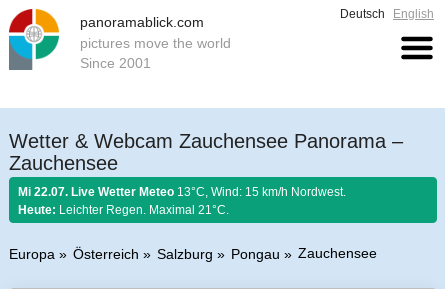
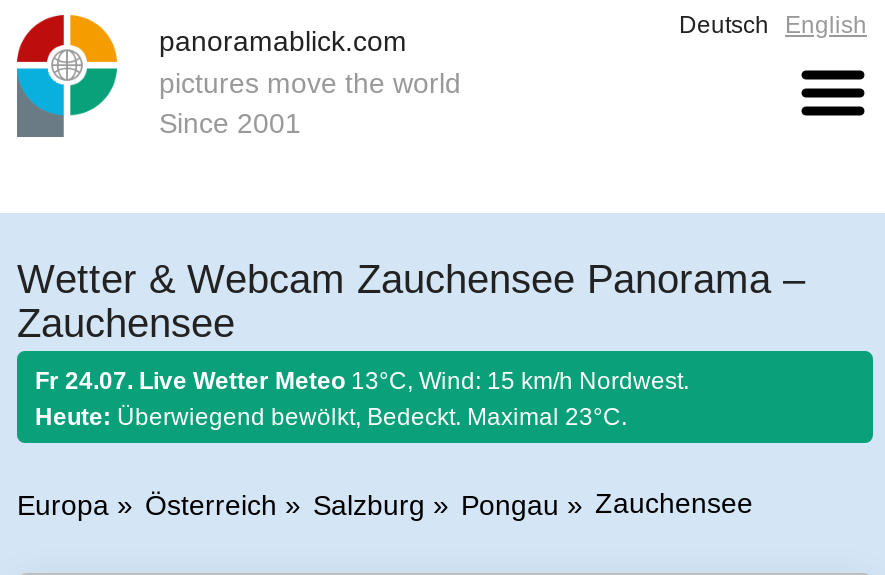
[18,185,346,217] Mi 22.07. Live Wetter Meteo 13°C, Wind: 15 km/h Nordwest. | Heute: Leichter Regen. Maximal 21°C. -> [35,367,689,431] Fr 24.07. Live Wetter Meteo 13°C, Wind: 15 km/h Nordwest. | Heute: Überwiegend bewölkt, Bedeckt. Maximal 23°C.

